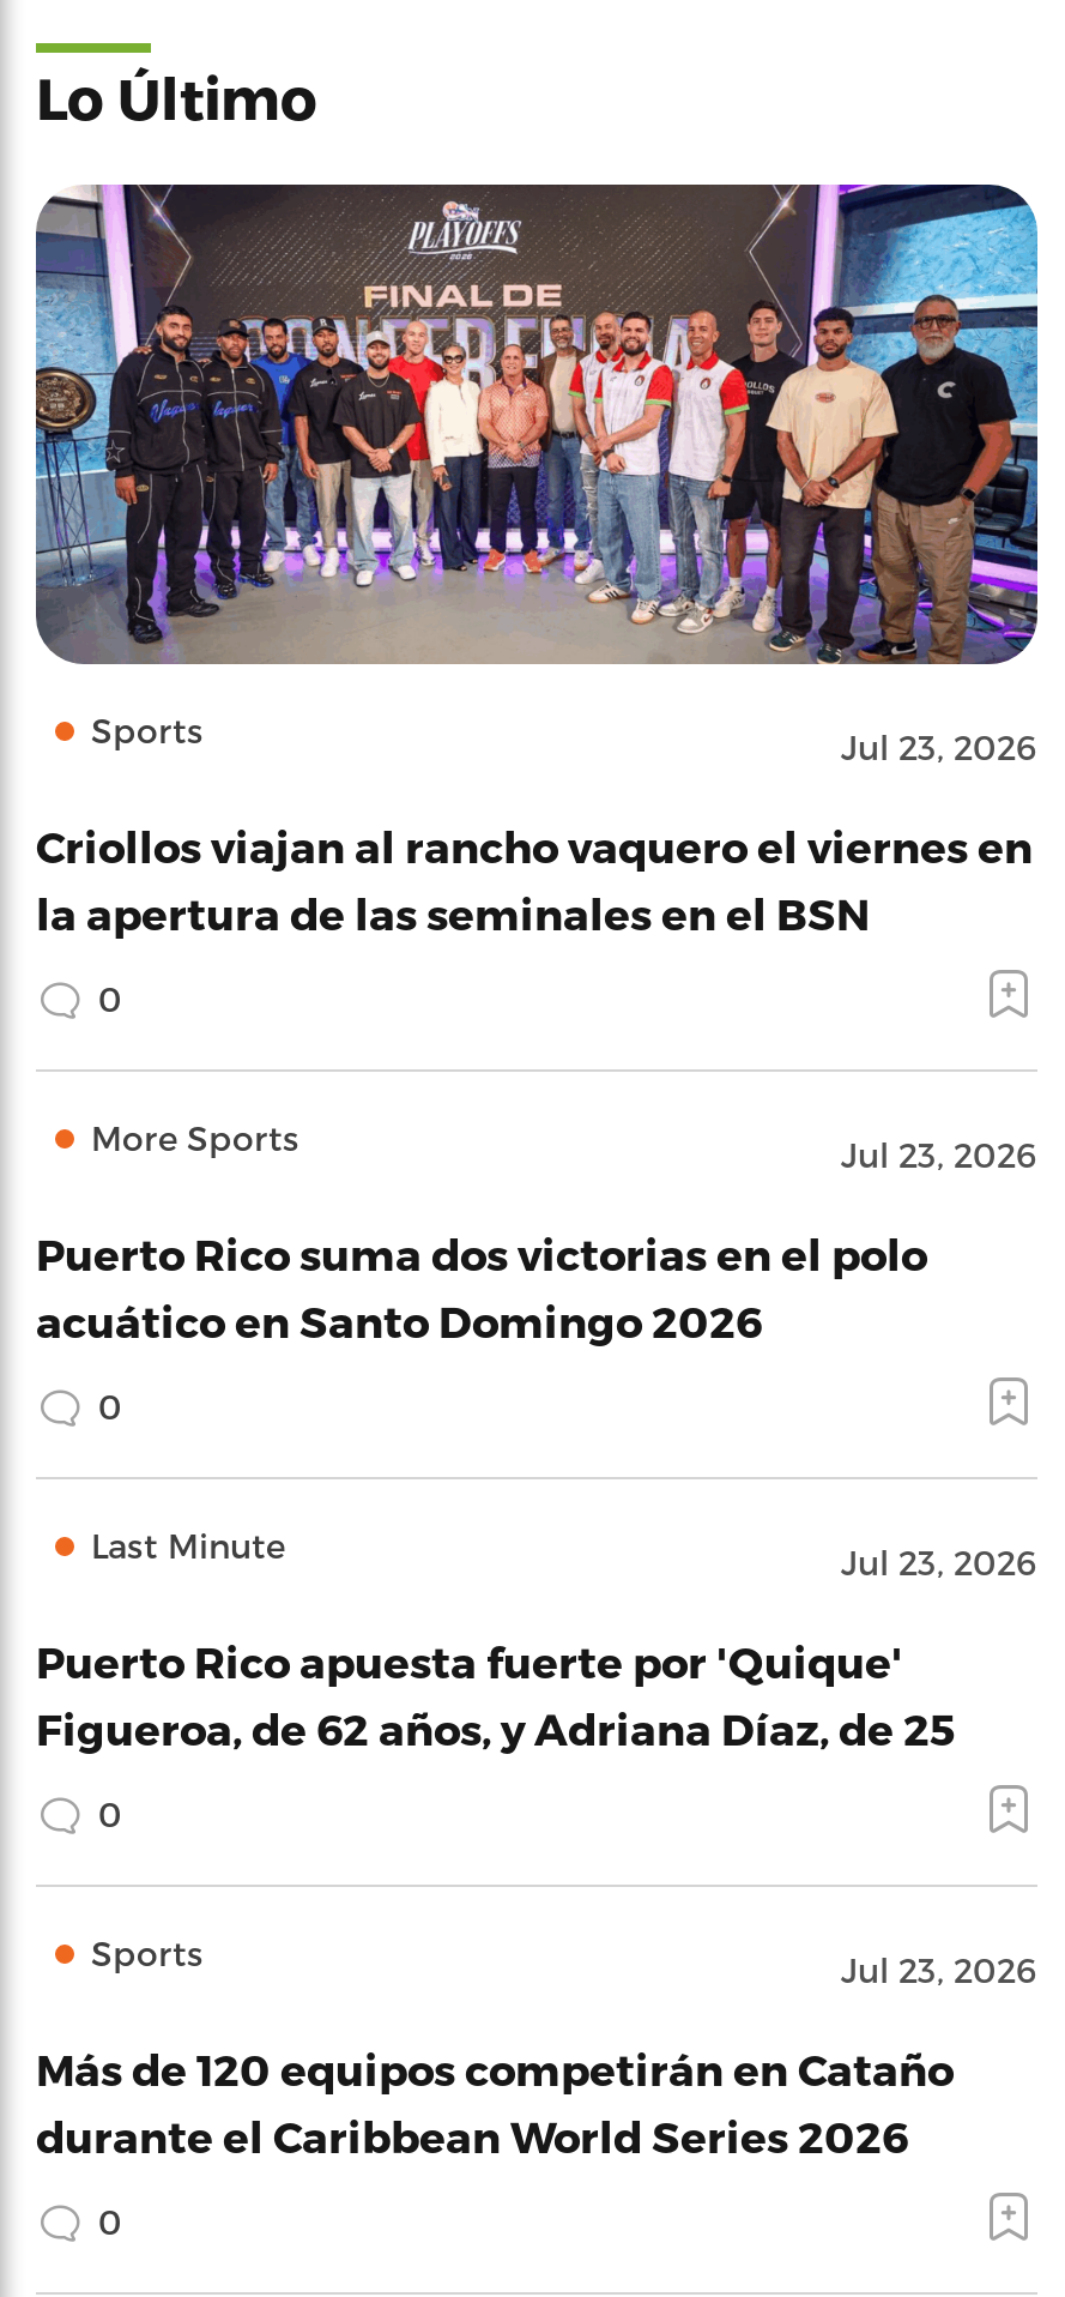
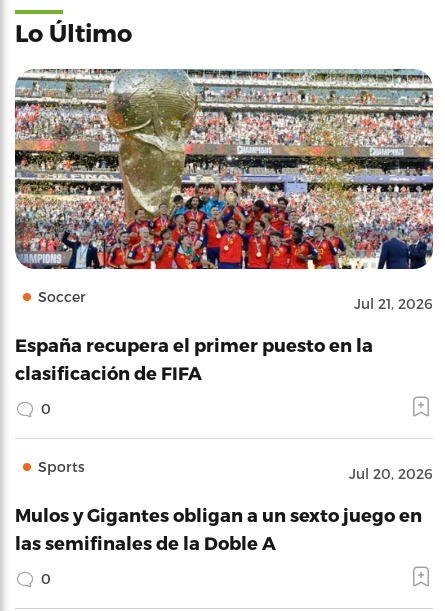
[34,182,1040,1753] [image] | Sports | Jul 23, 2026 | Criollos viajan al rancho vaquero el viernes en | la apertura de las seminales en el BSN | 0 | More Sports | Jul 23, 2026 | Puerto Rico suma dos victorias en el polo | acuático en Santo Domingo 2026 | 0 | Last Minute | Jul 23, 2026 | Puerto Rico apuesta fuerte por 'Quique' | Figueroa, de 62 años, y Adriana Díaz, de 25 -> [14,68,434,383] [image] | Soccer | Jul 21, 2026 | España recupera el primer puesto en la | clasificación de FIFA
[841,1949,1037,1990] Jul 23, 2026 -> [349,465,433,482] Jul 20, 2026
[36,2043,954,2160] Más de 120 equipos competirán en Cataño | durante el Caribbean World Series 2026 -> [15,504,422,553] Mulos y Gigantes obligan a un sexto juego en | las semifinales de la Doble A

